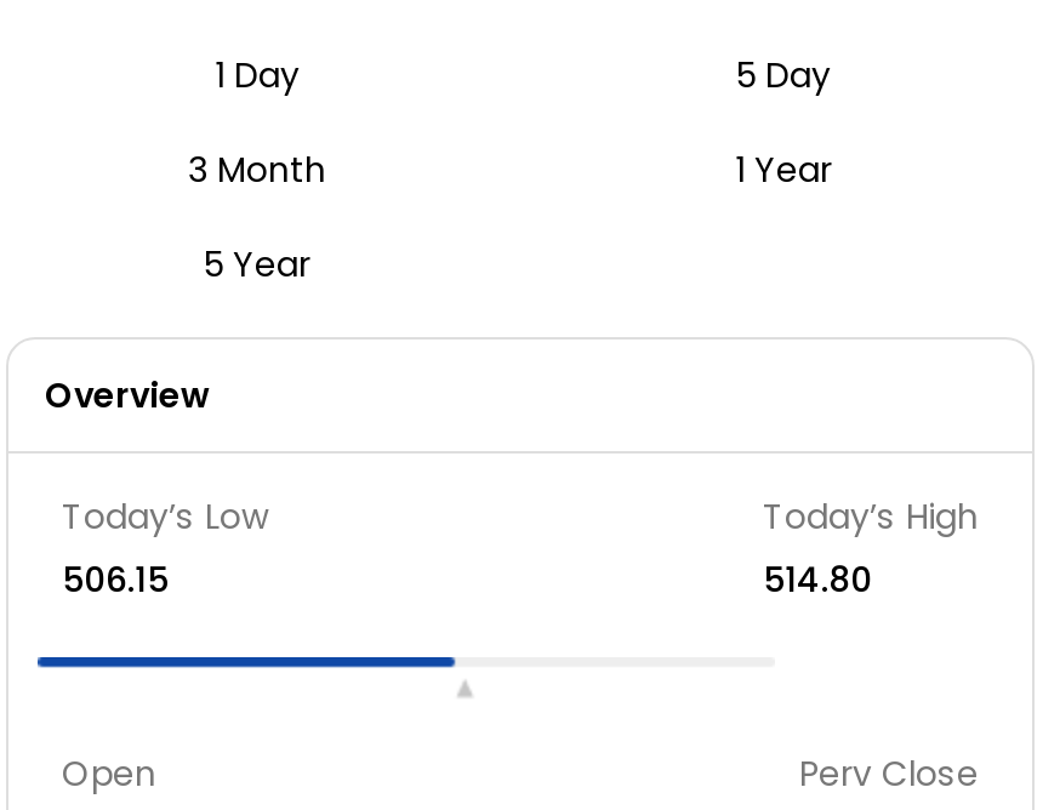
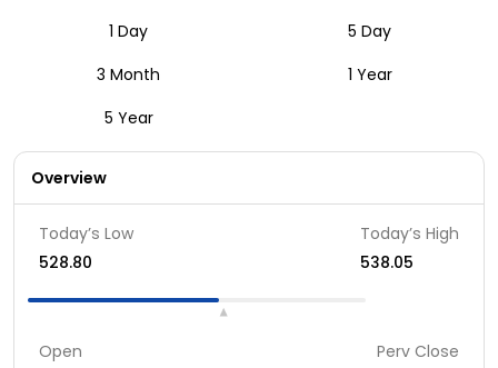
[62,555,169,604] 506.15 -> [39,251,92,273] 528.80
[763,555,872,604] 514.80 -> [360,251,414,273] 538.05

